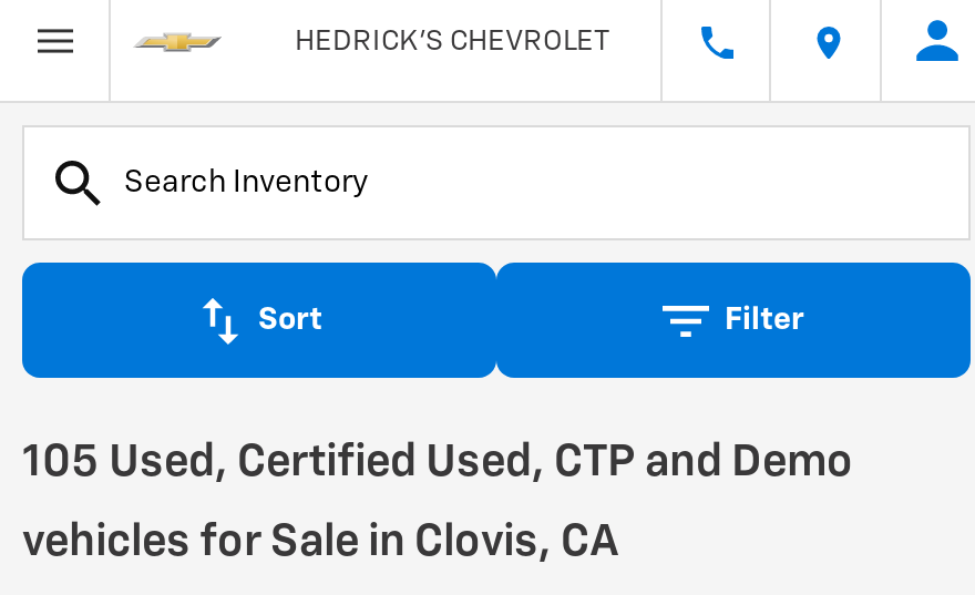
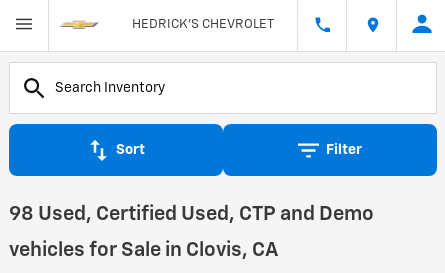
[22,440,853,484] 105 Used, Certified Used, CTP and Demo -> [9,204,374,224] 98 Used, Certified Used, CTP and Demo

